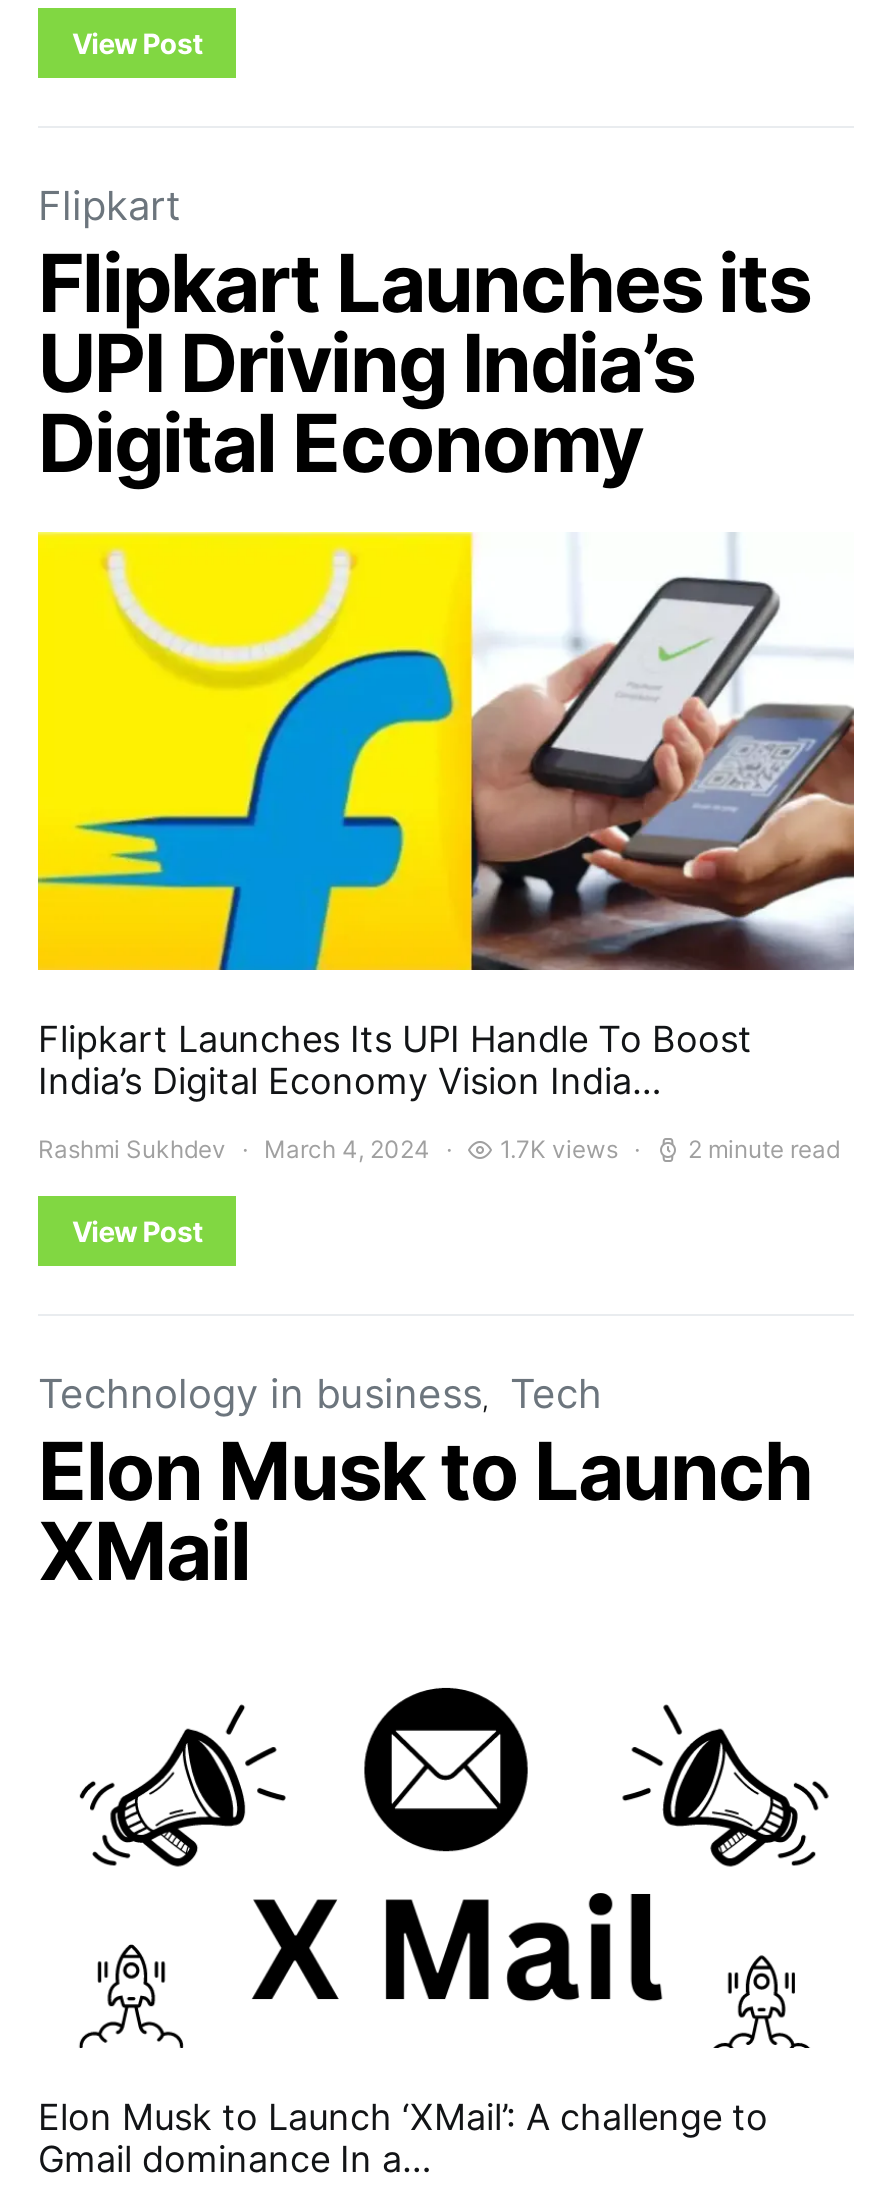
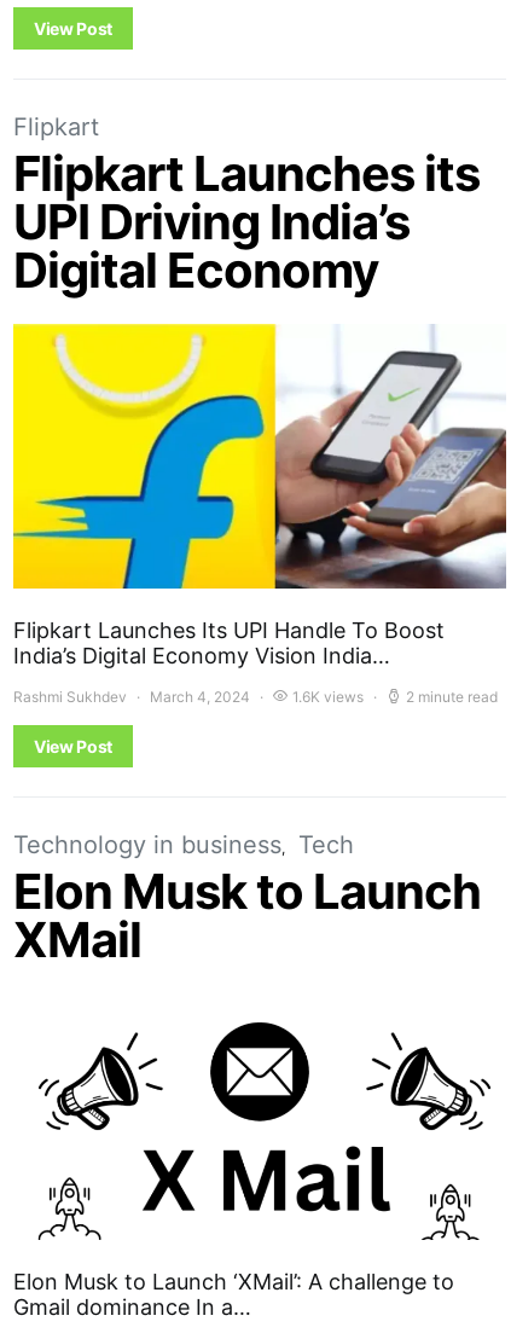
[500,1134,618,1164] 1.7K views -> [292,687,364,706] 1.6K views

